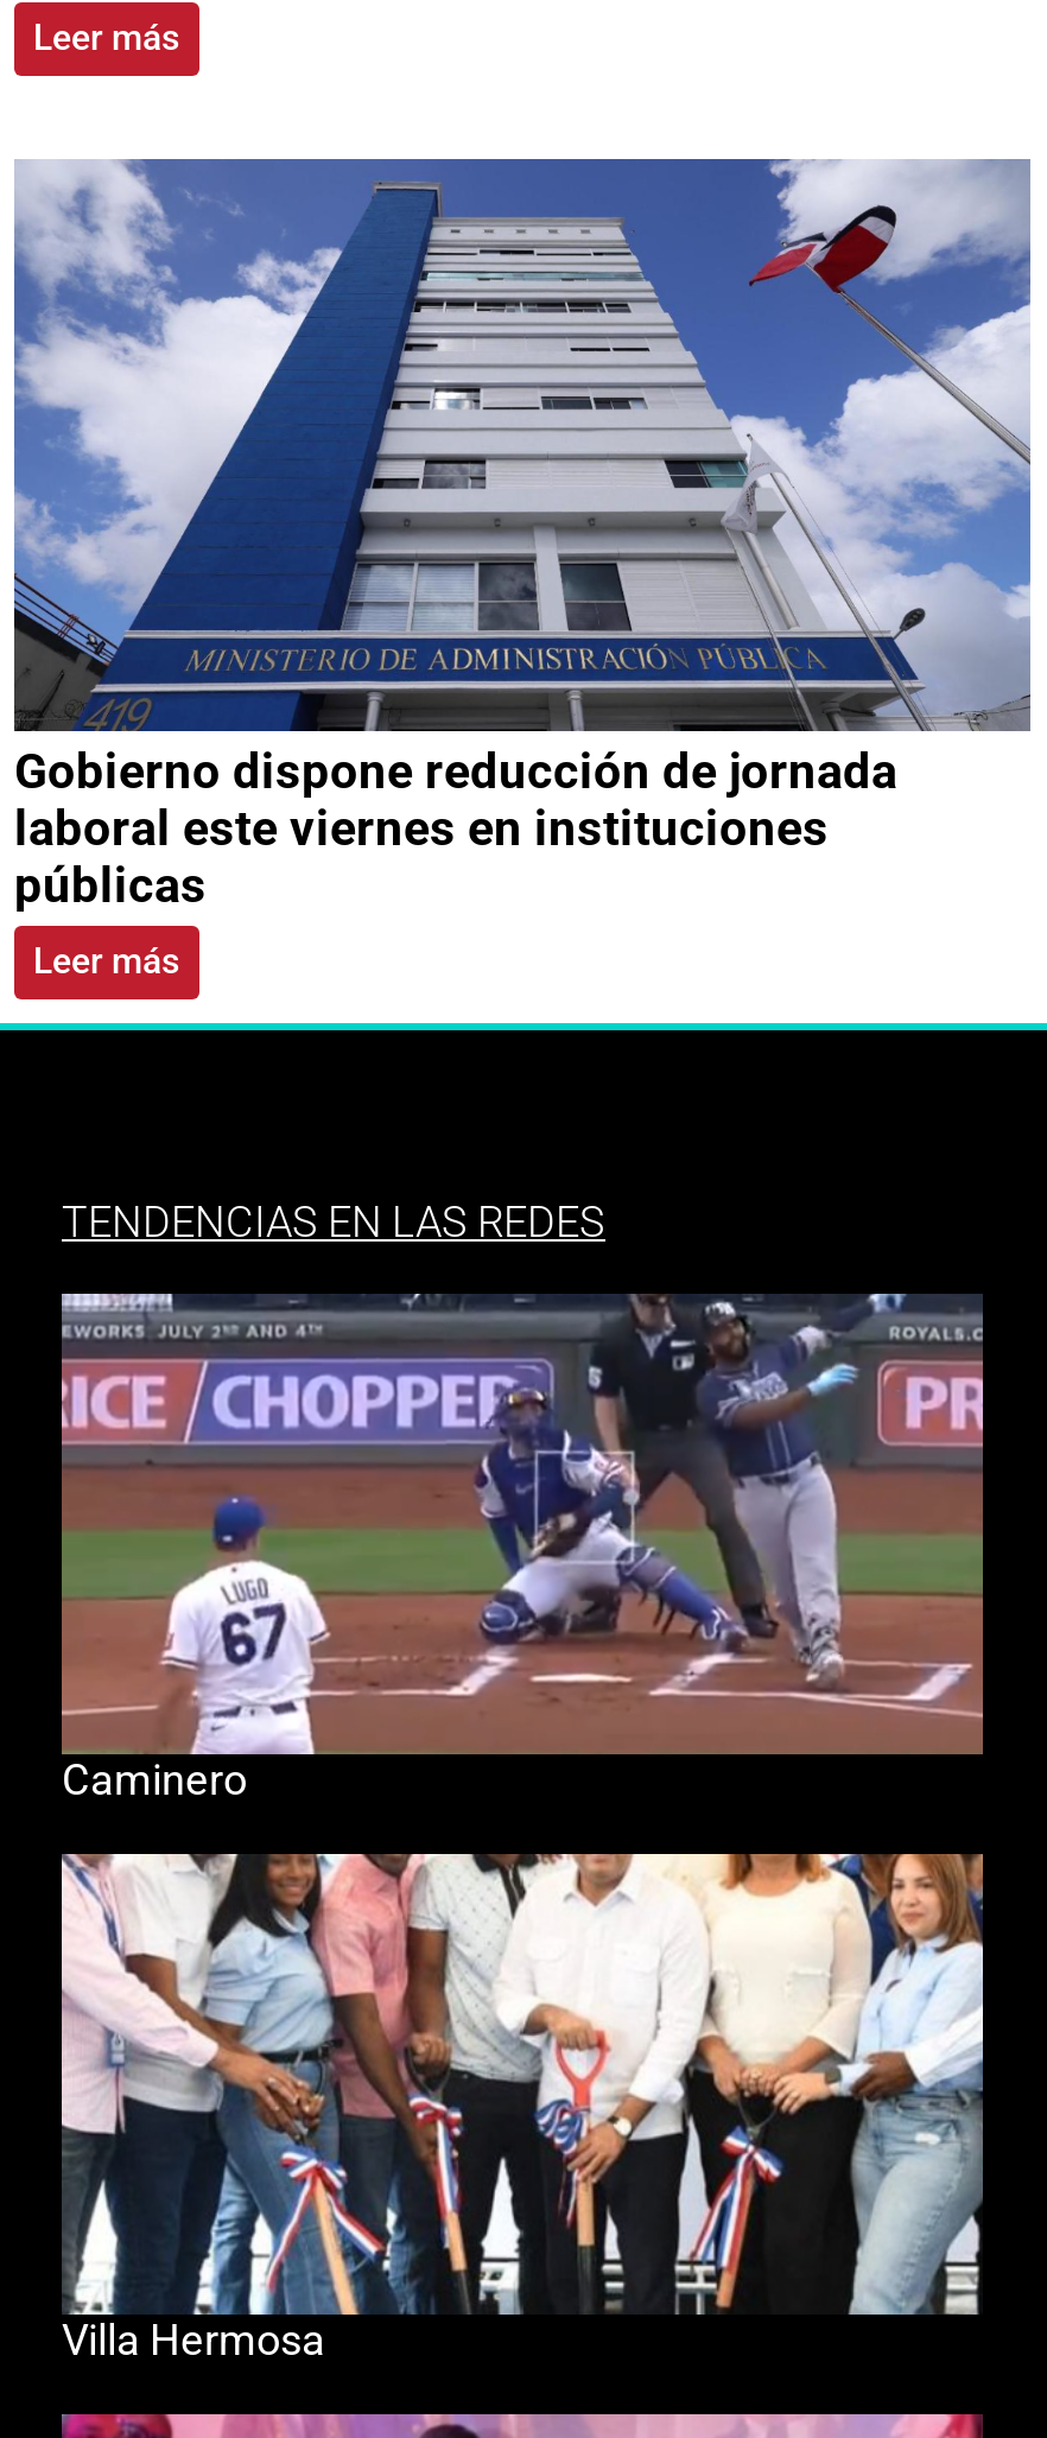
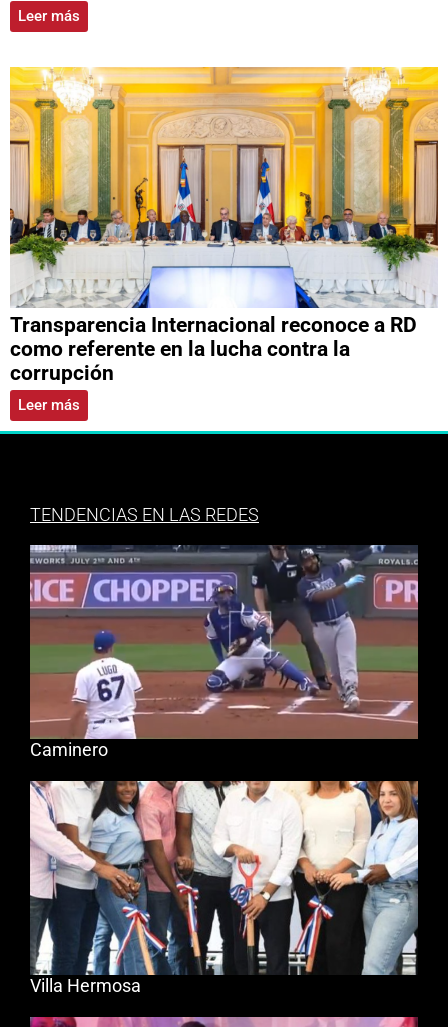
[12,157,1033,914] [image] | Gobierno dispone reducción de jornada | laboral este viernes en instituciones | públicas -> [9,66,439,385] [image] | Transparencia Internacional reconoce a RD | como referente en la lucha contra la | corrupción

